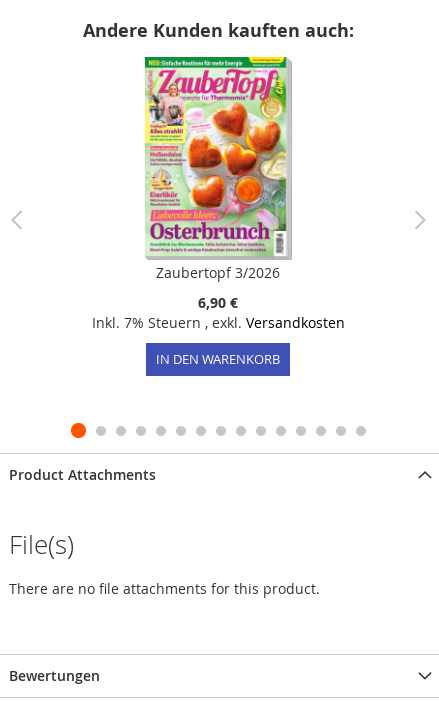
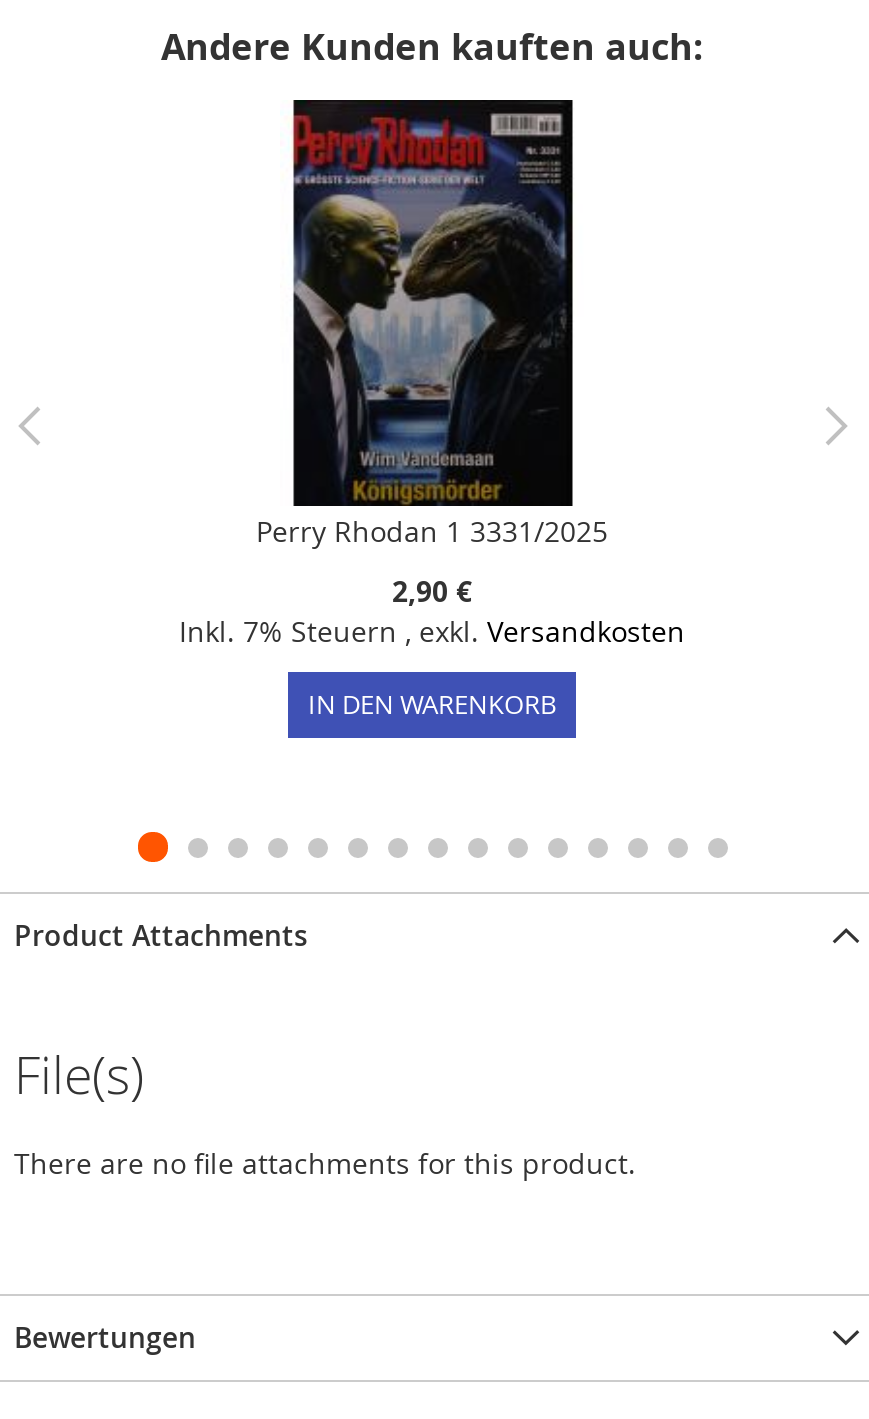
[144,56,293,282] [image] | Zaubertopf 3/2026 -> [256,98,608,551] [image] | Perry Rhodan 1 3331/2025
[198,293,238,312] 6,90 € -> [392,573,472,611] 2,90 €

